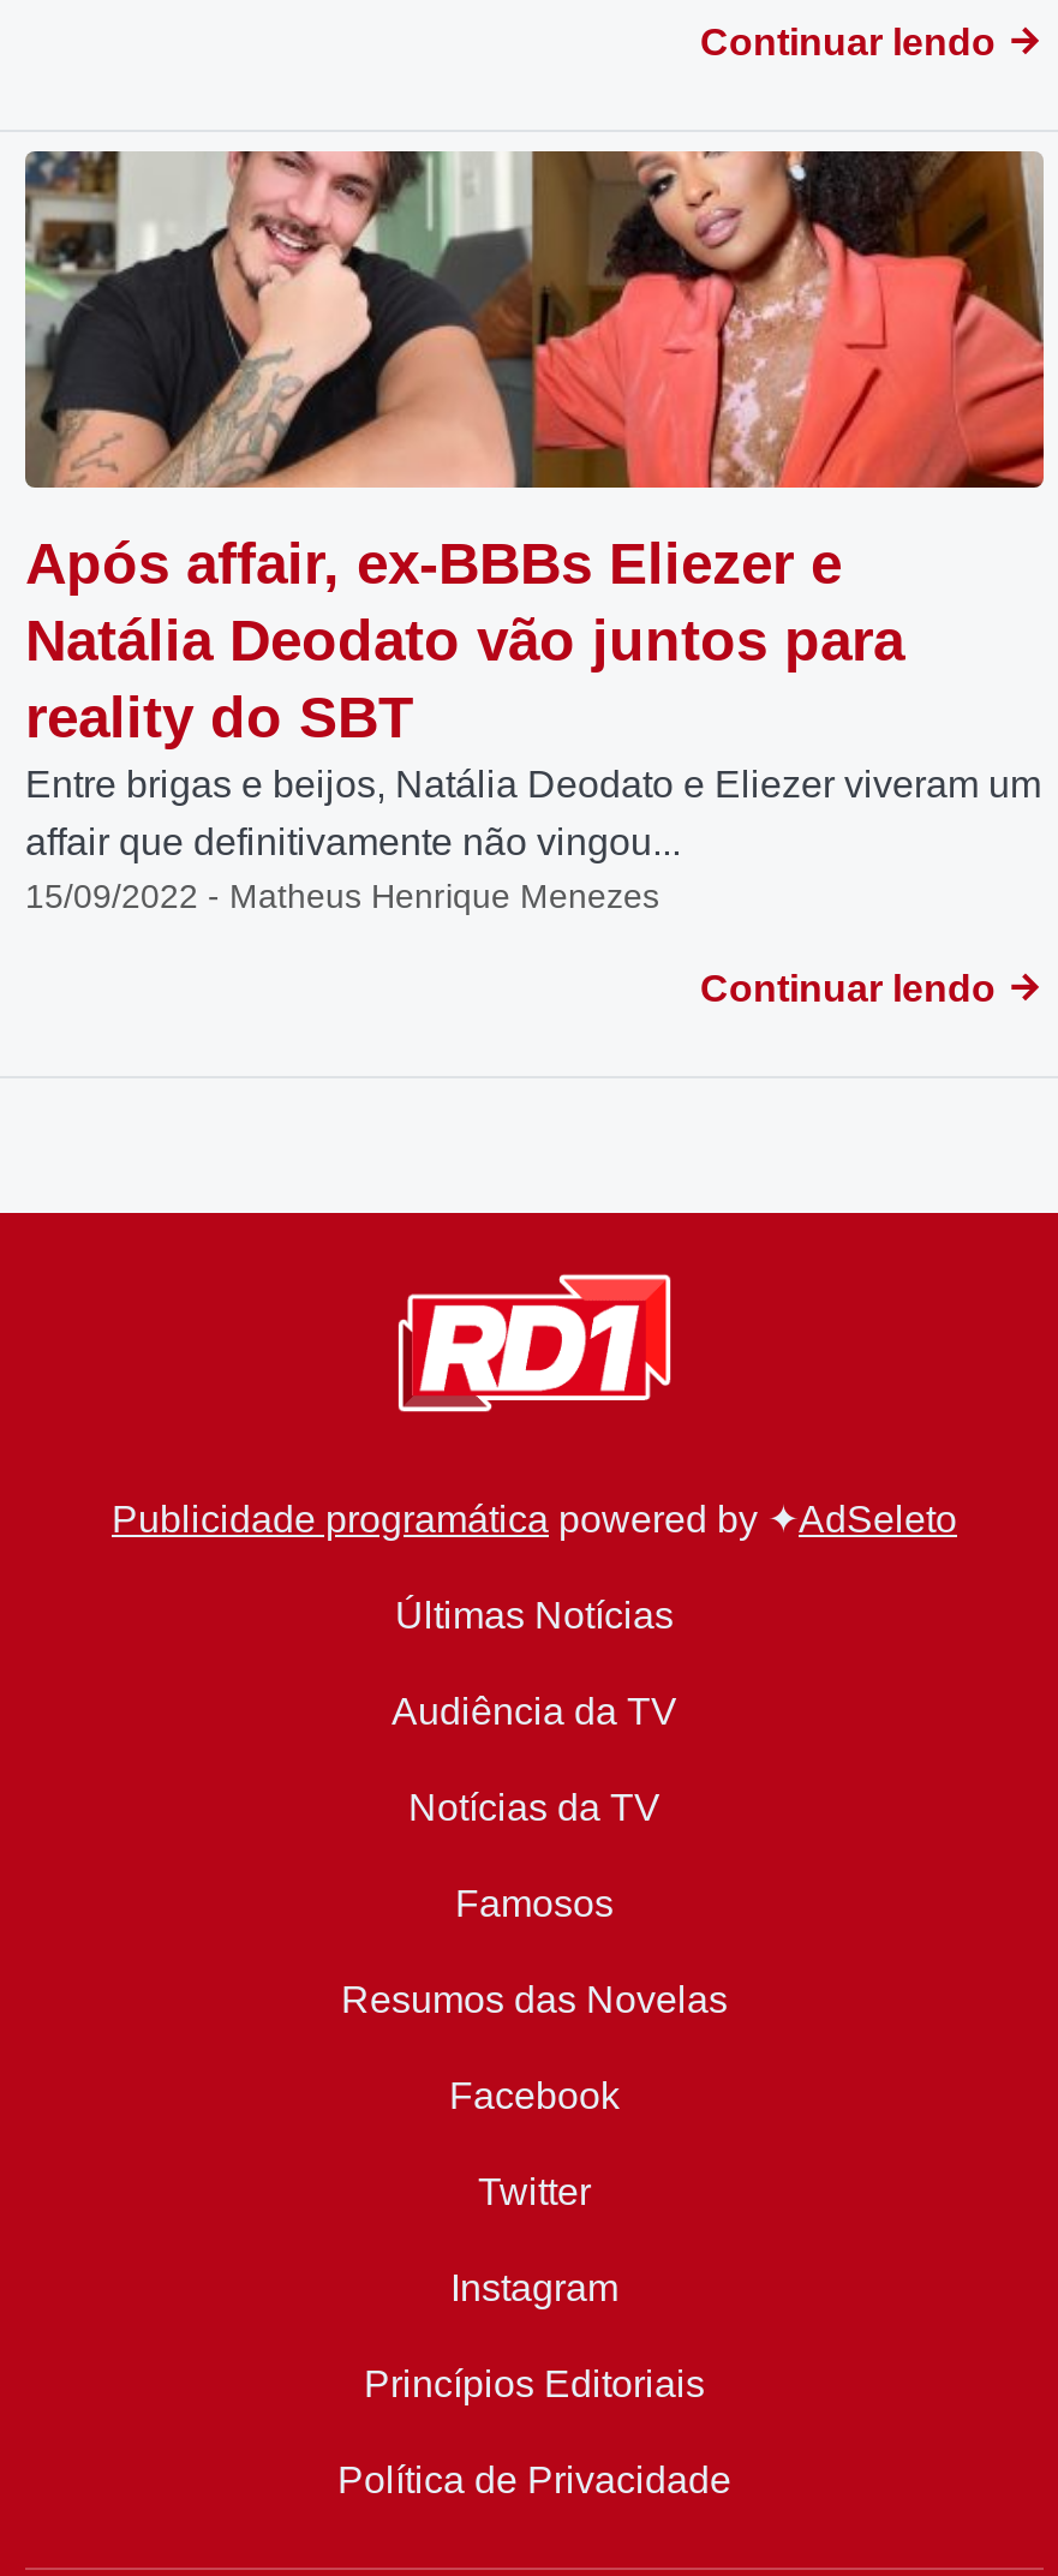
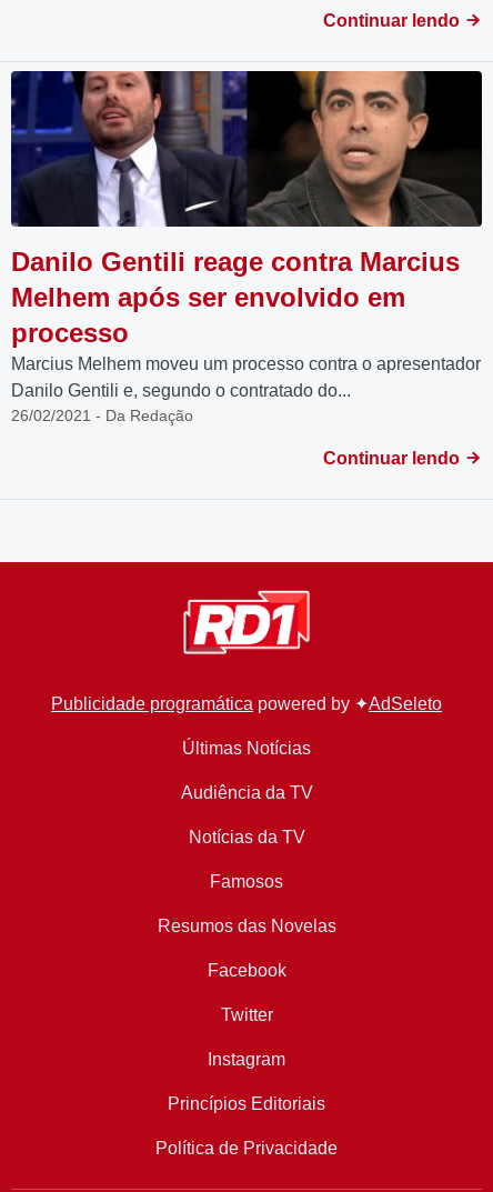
[23,148,1046,914] [image] | Após affair, ex-BBBs Eliezer e | Natália Deodato vão juntos para | reality do SBT | Entre brigas e beijos, Natália Deodato e Eliezer viveram um | affair que definitivamente não vingou... | 15/09/2022 - Matheus Henrique Menezes -> [10,70,483,424] [image] | Danilo Gentili reage contra Marcius | Melhem após ser envolvido em | processo | Marcius Melhem moveu um processo contra o apresentador | Danilo Gentili e, segundo o contratado do... | 26/02/2021 - Da Redação

